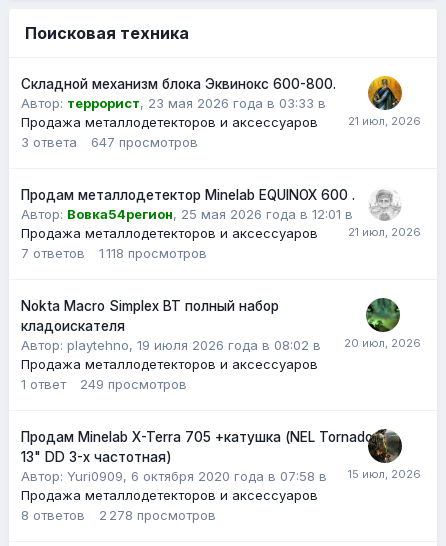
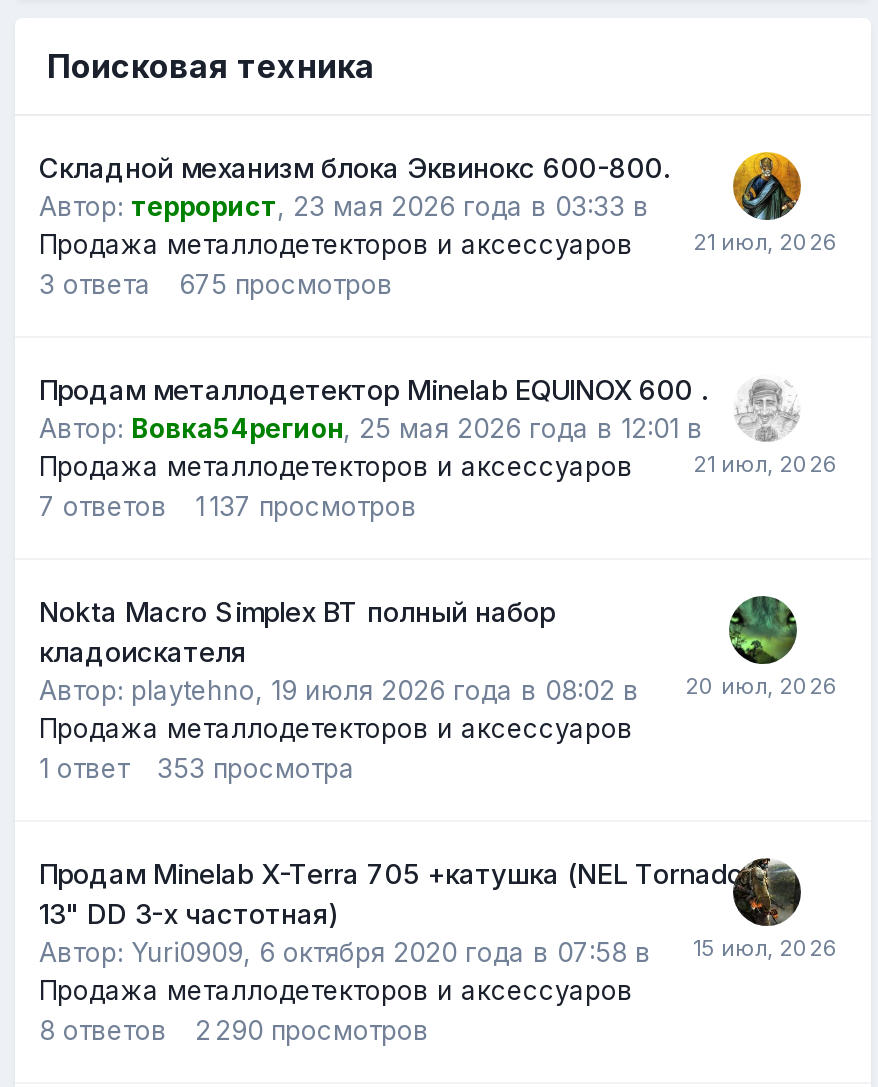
[91,134,198,150] 647 просмотров -> [179,268,393,300] 675 просмотров
[21,245,207,261] 7 ответов 1 118 просмотров -> [39,490,417,522] 7 ответов 1 137 просмотров
[21,376,187,392] 1 ответ 249 просмотров -> [39,752,355,784] 1 ответ 353 просмотра
[21,507,216,523] 8 ответов 2 278 просмотров -> [39,1014,429,1046] 8 ответов 2 290 просмотров

